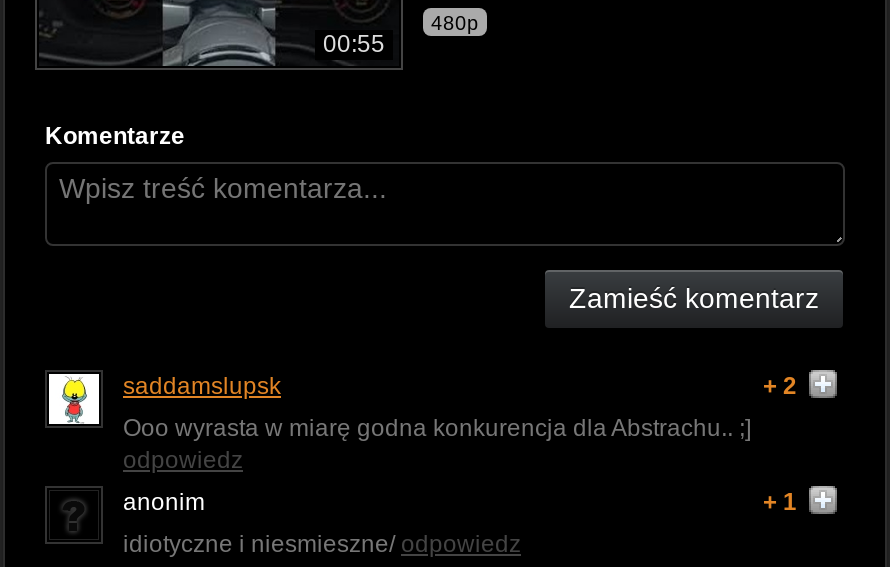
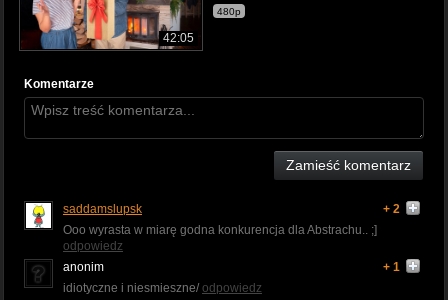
[323,31,385,59] 00:55 -> [163,31,194,45] 42:05

